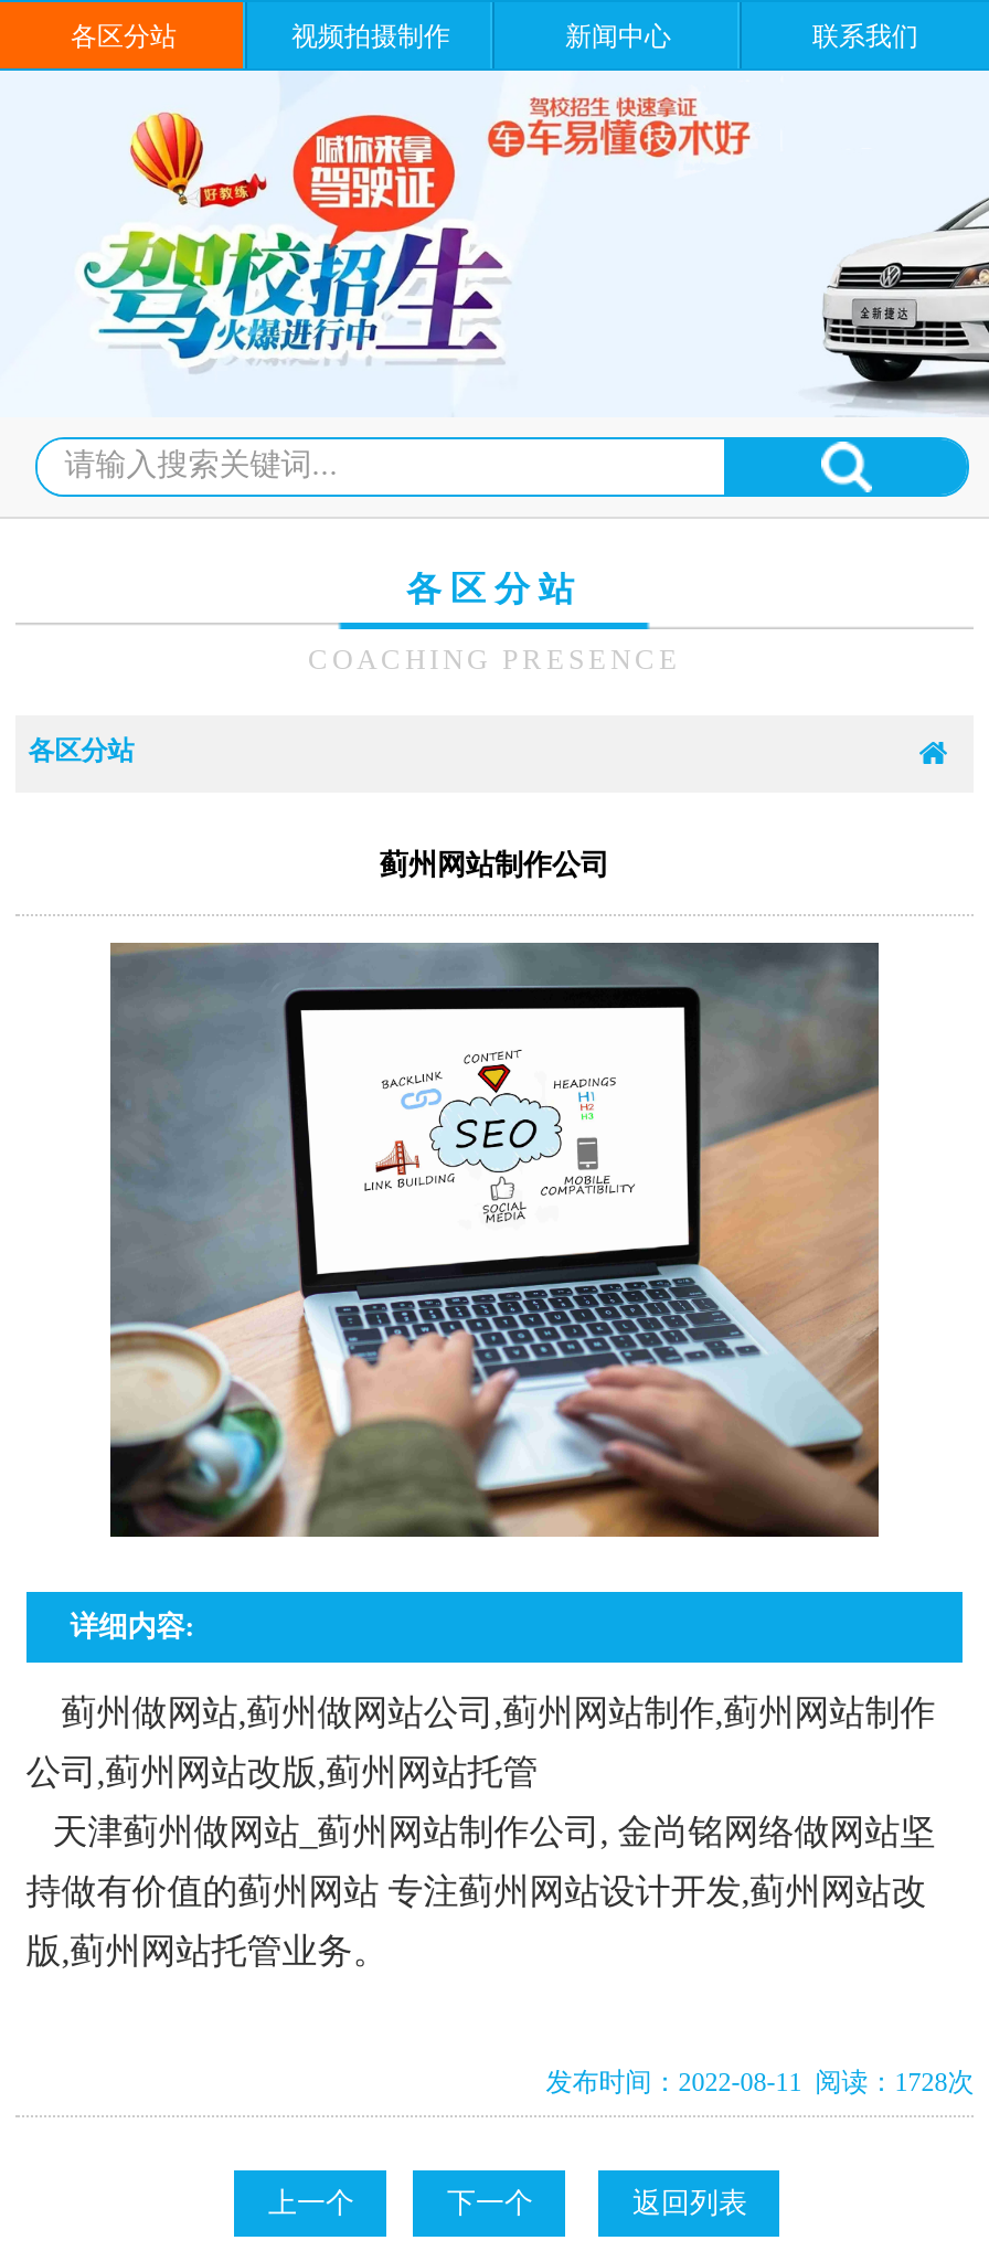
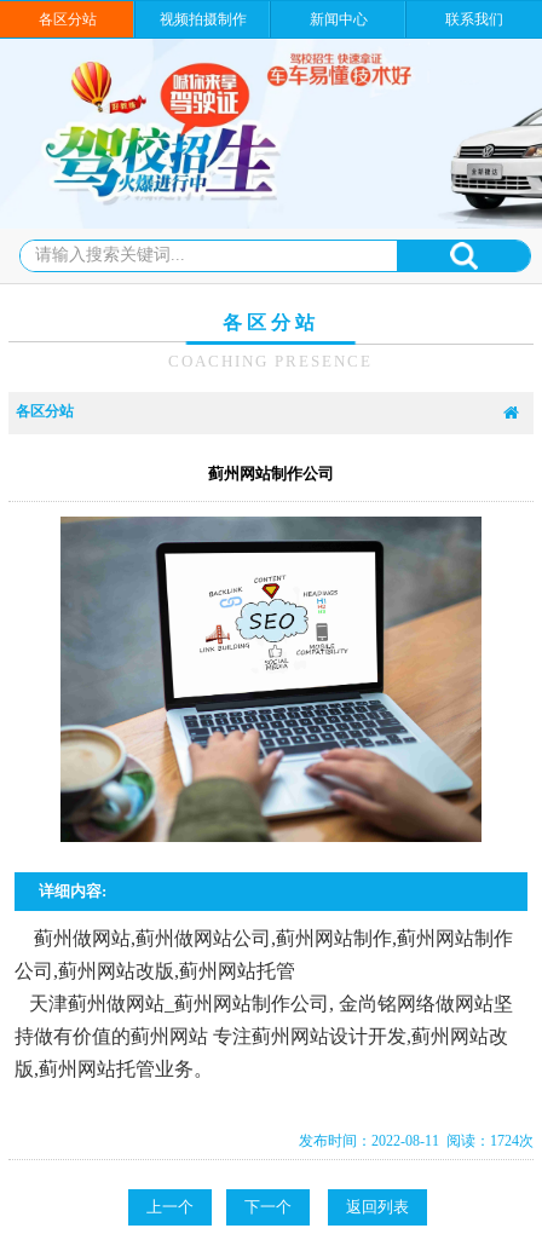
[546,2066,974,2097] 发布时间：2022-08-11 阅读：1728次 -> [299,1132,534,1149] 发布时间：2022-08-11 阅读：1724次

